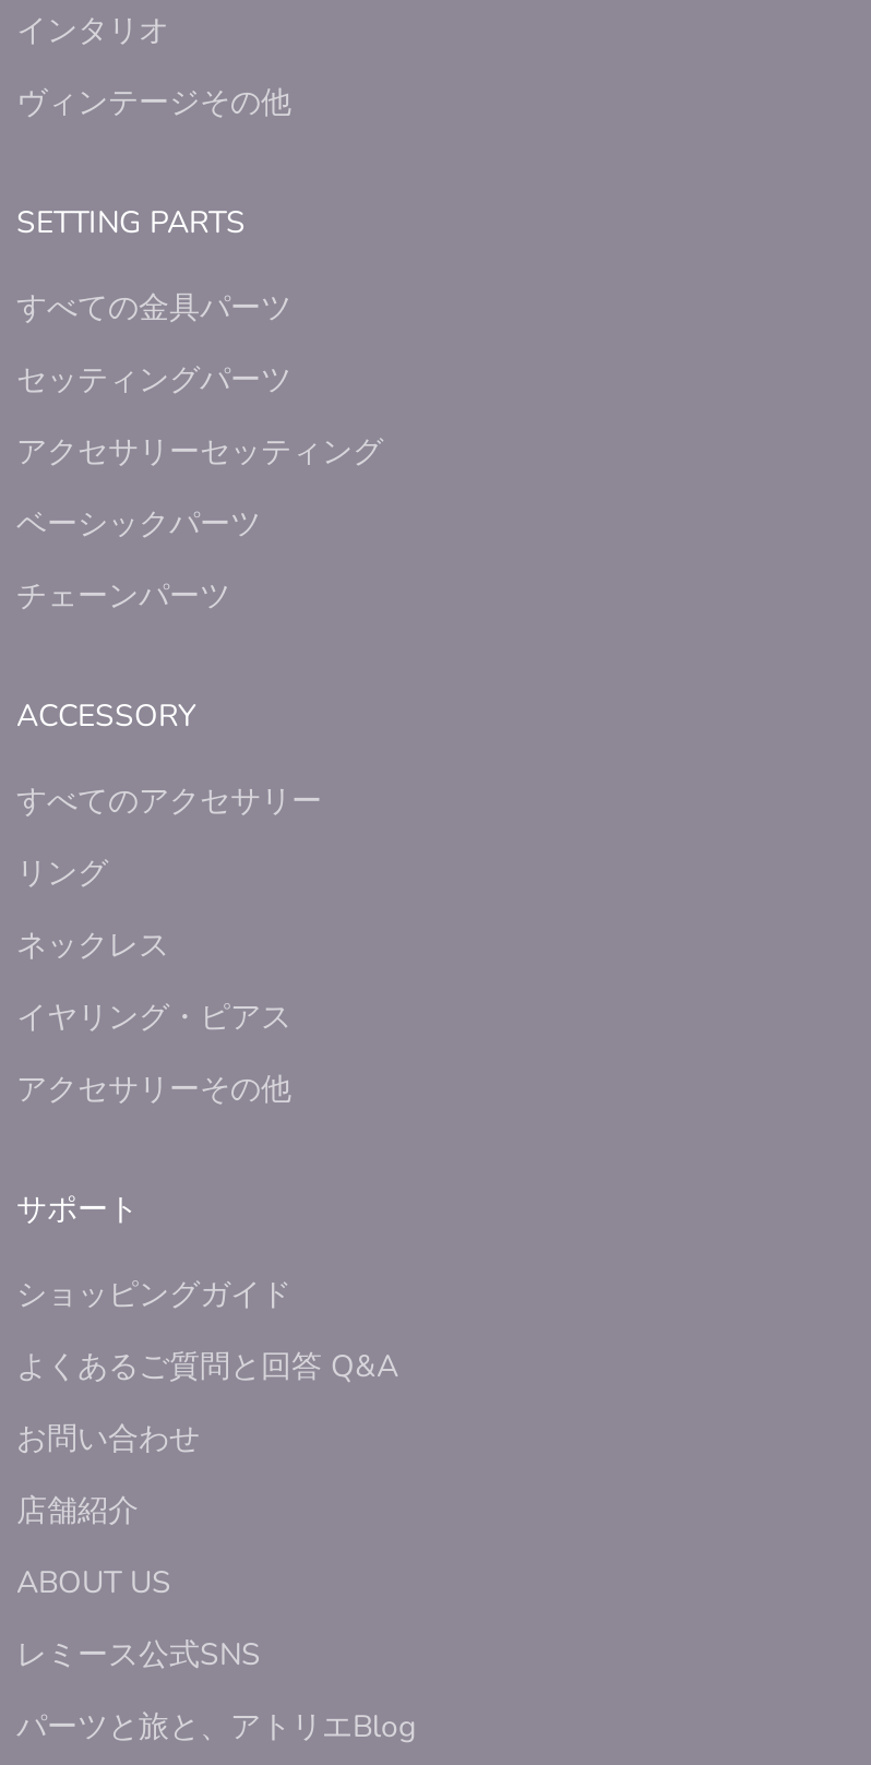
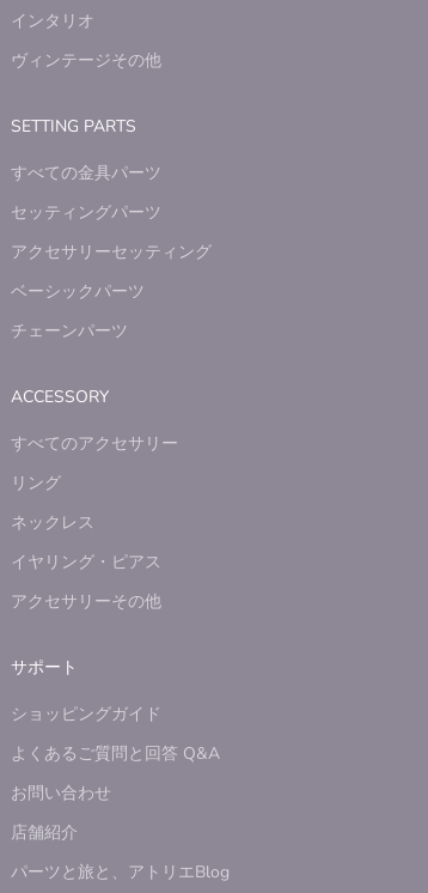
[16,1562,261,1676] ABOUT US | レミース公式SNS -> none

